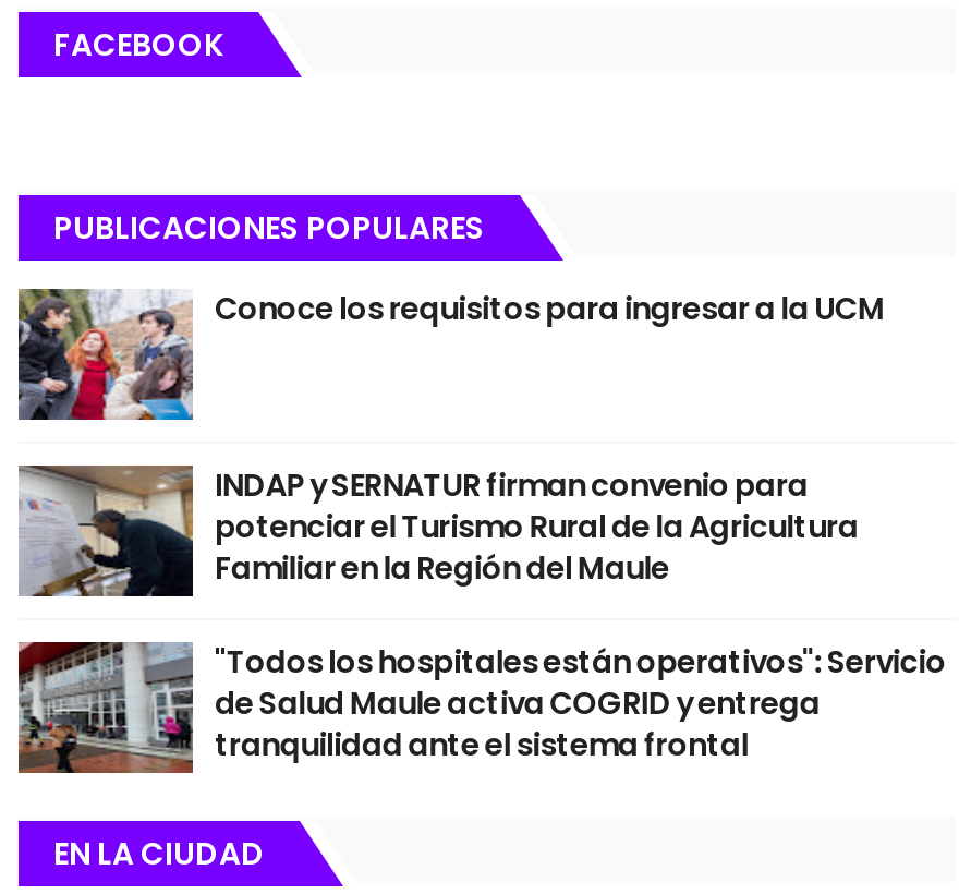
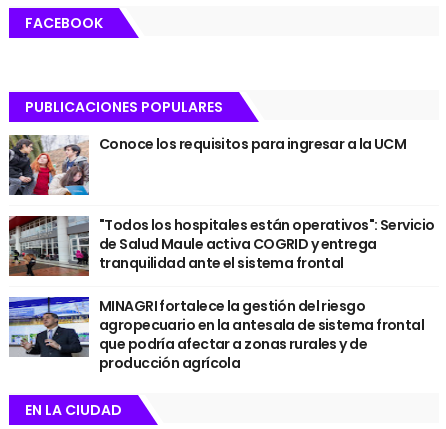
[21,463,858,599] [image] | INDAP y SERNATUR firman convenio para | potenciar el Turismo Rural de la Agricultura | Familiar en la Región del Maule -> none
moved [14,638,946,775] -> [7,214,434,277]: [image] | "Todos los hospitales están operativos": Servicio | de Salud Maule activa COGRID y entrega | tranquilidad ante el sistema frontal
none -> [8,296,424,373] [image] | MINAGRI fortalece la gestión del riesgo | agropecuario en la antesala de sistema frontal | que podría afectar a zonas rurales y de | producción agrícola

